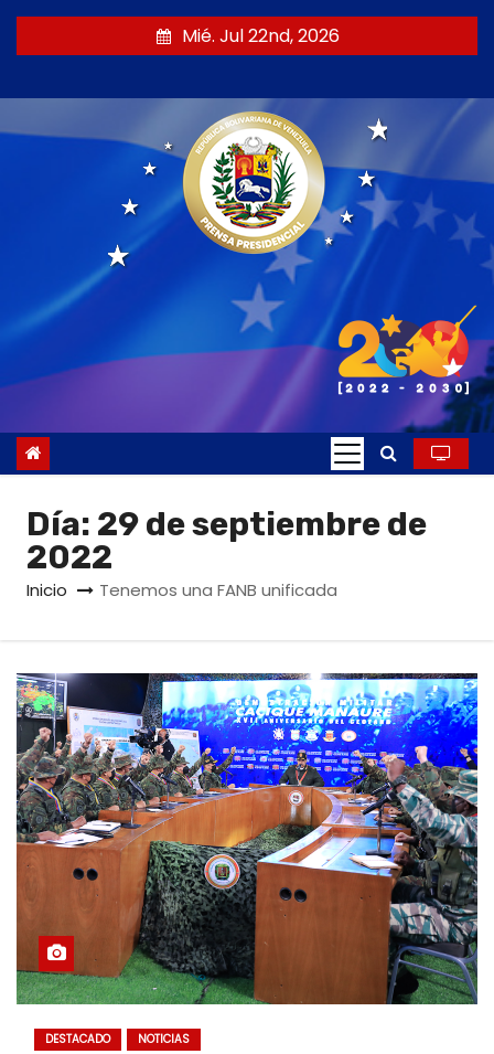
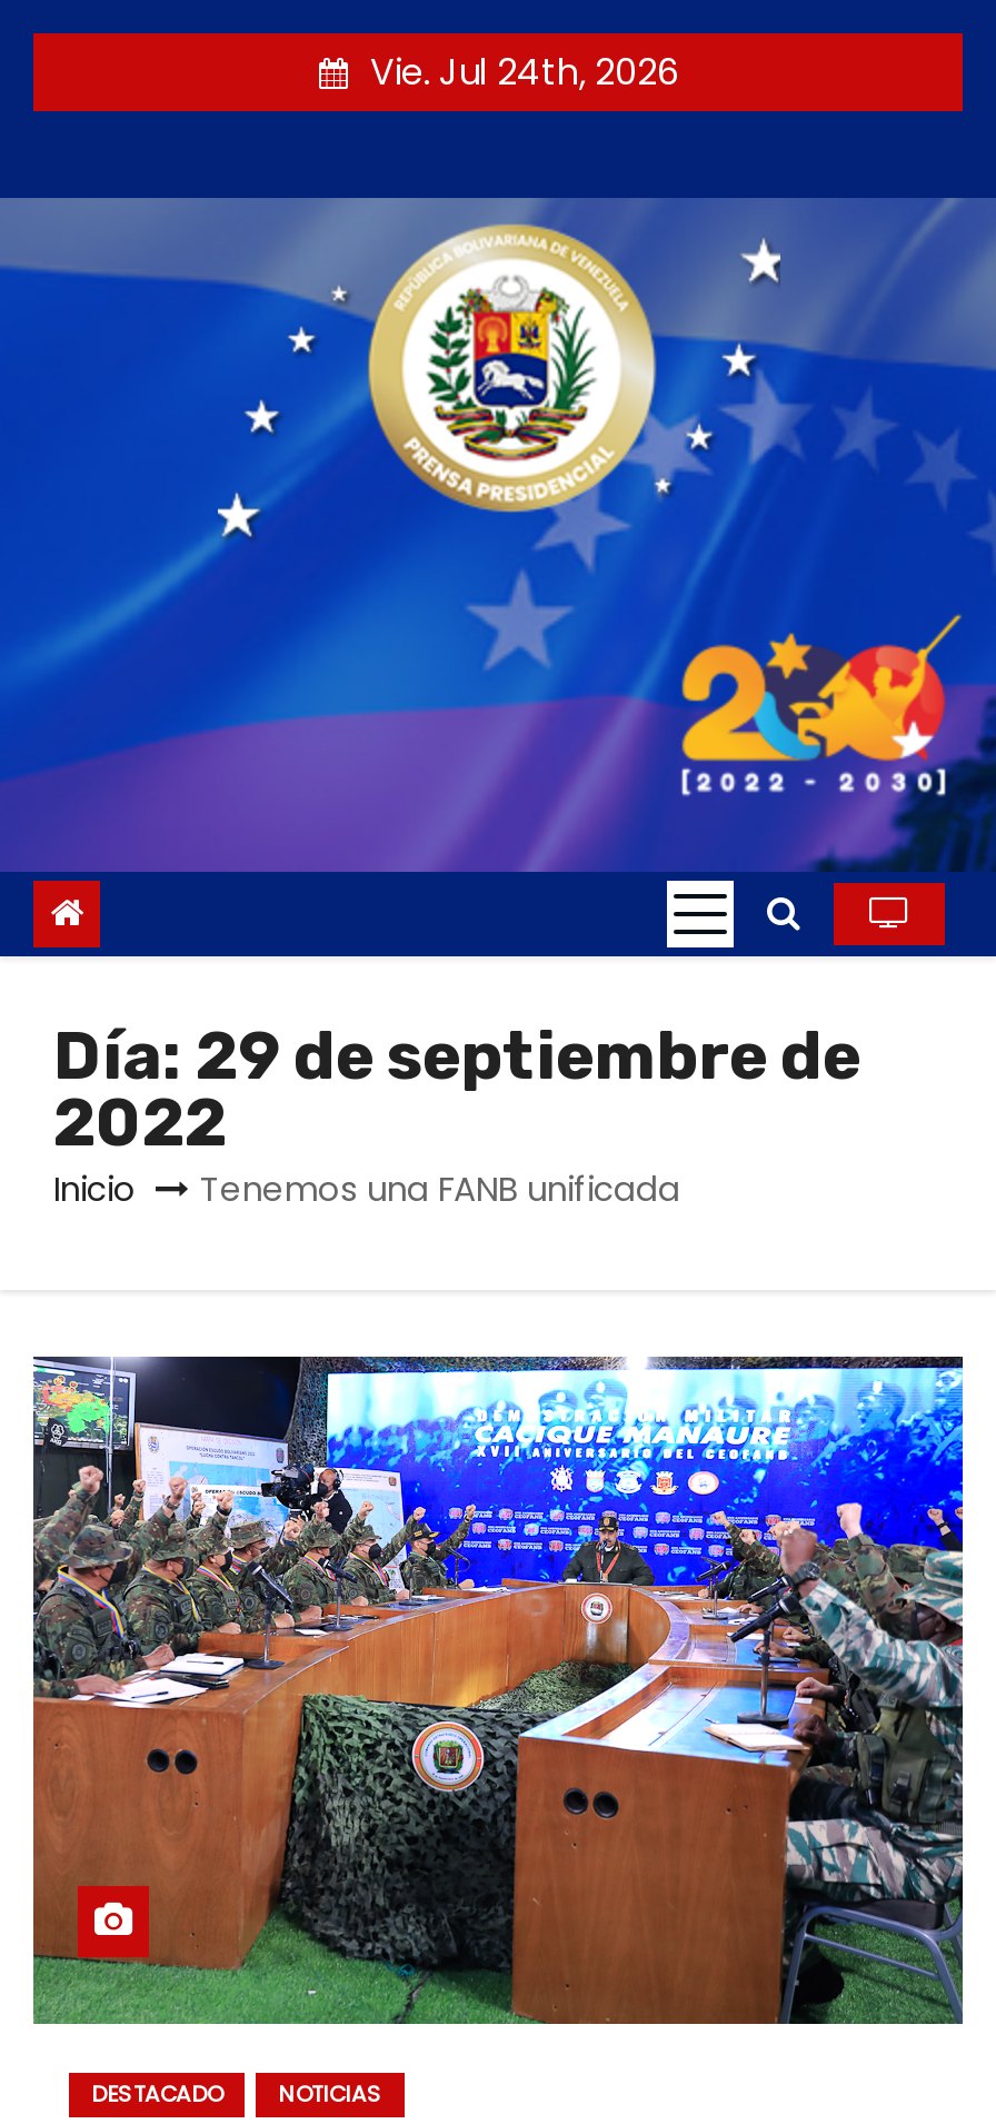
[181,23,339,49] Mié. Jul 22nd, 2026 -> [370,47,679,98] Vie. Jul 24th, 2026

